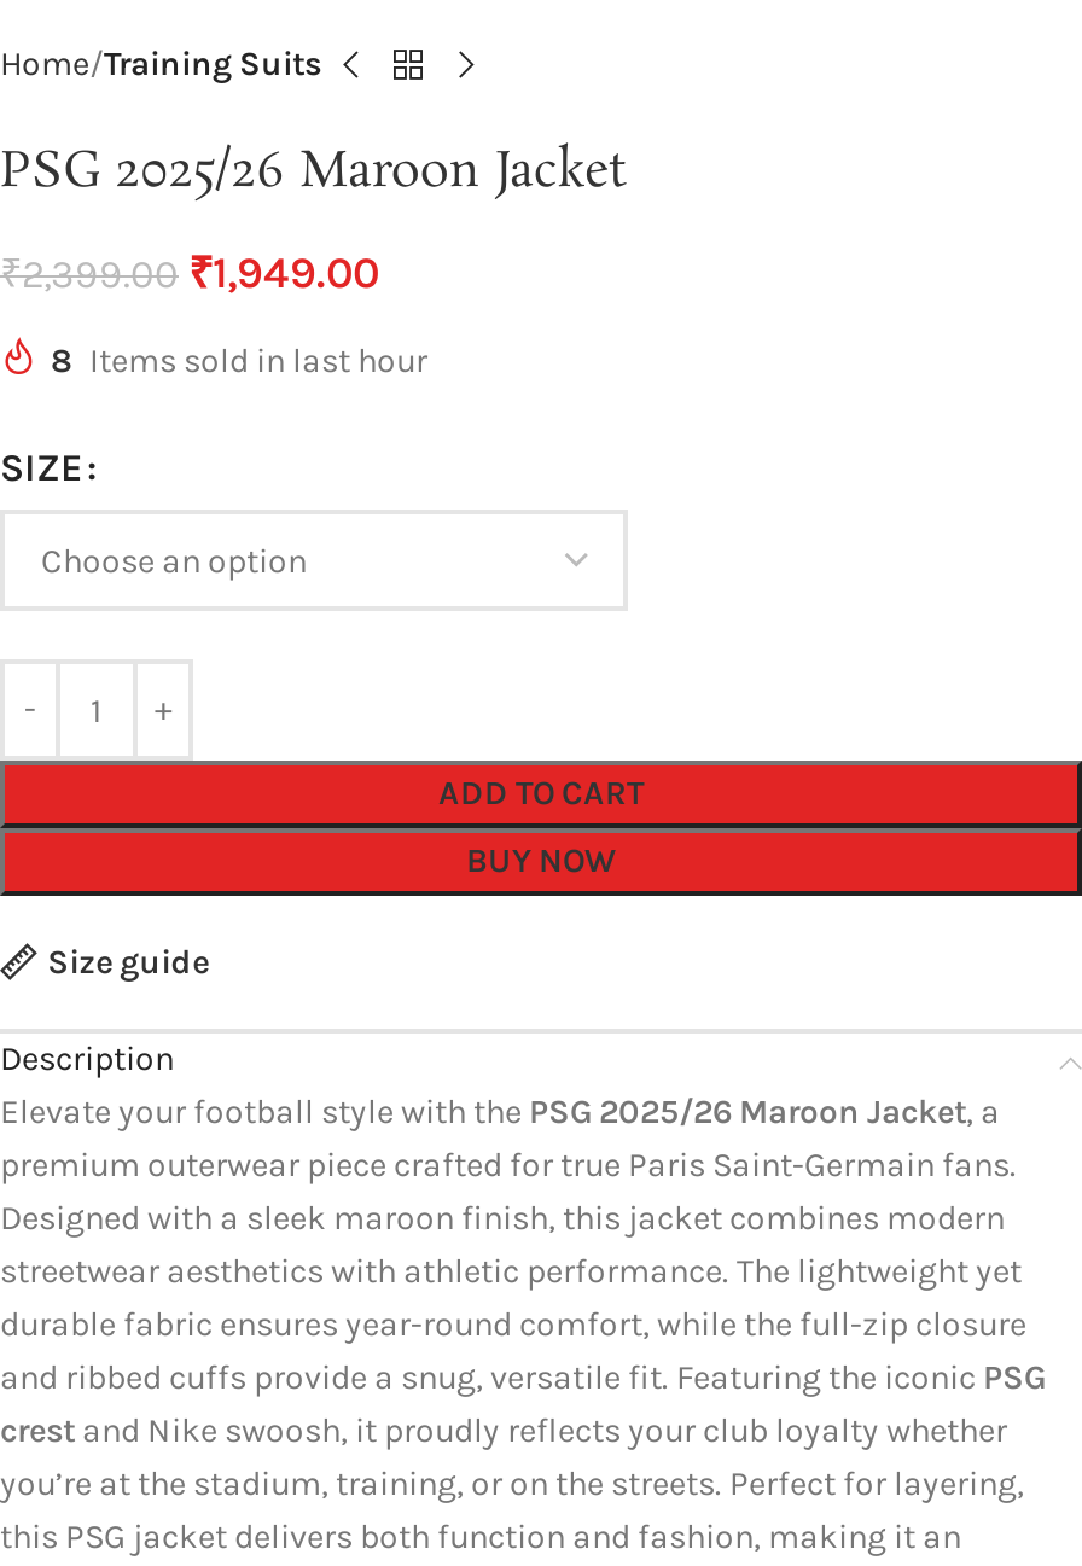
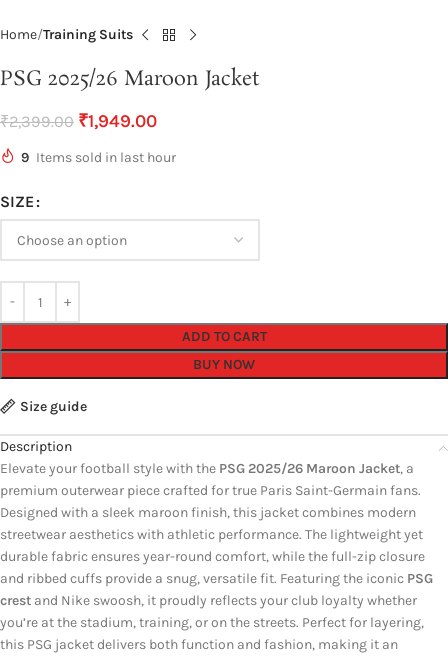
[51,340,427,381] 8 Items sold in last hour -> [21,149,176,166] 9 Items sold in last hour

